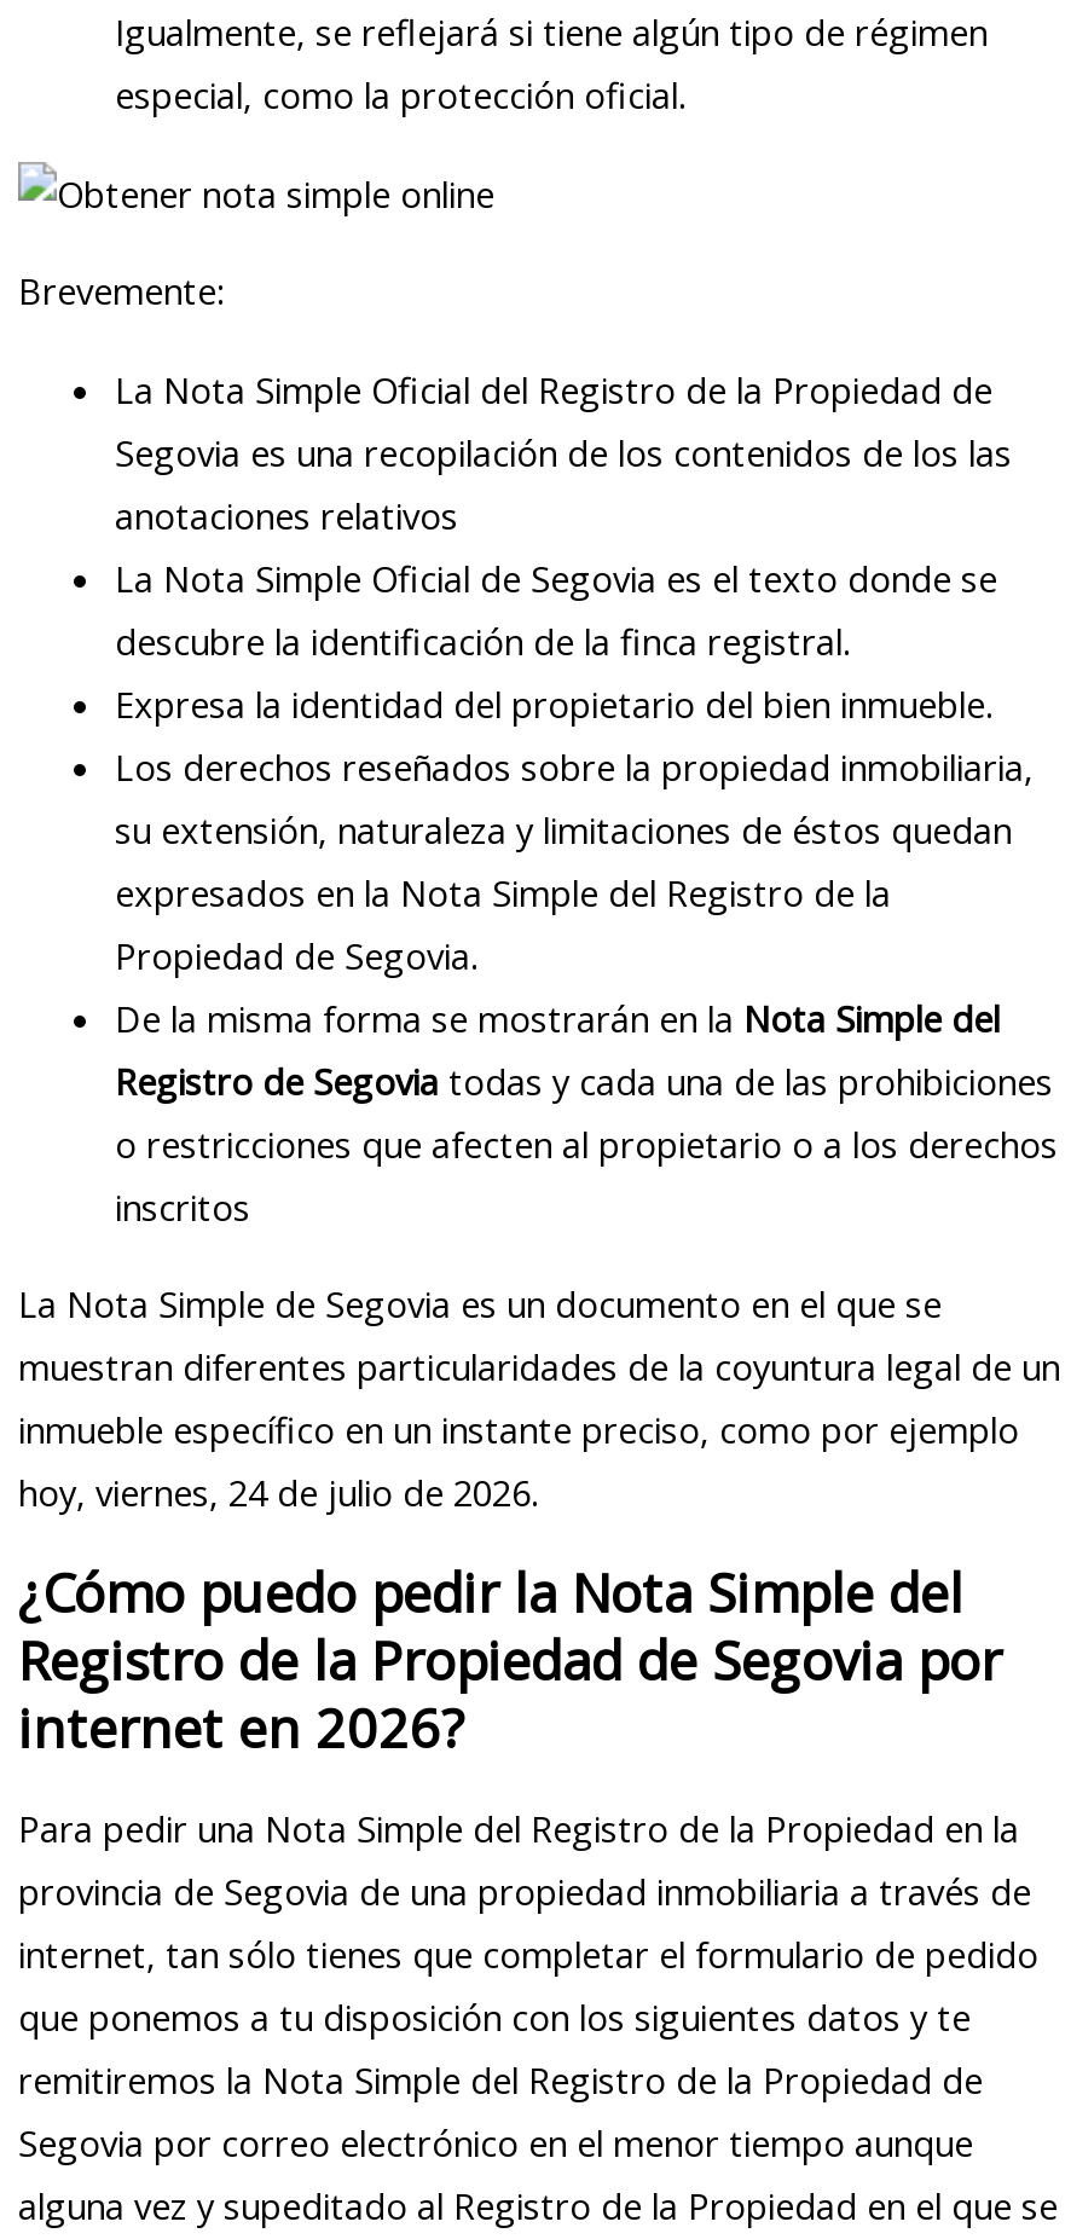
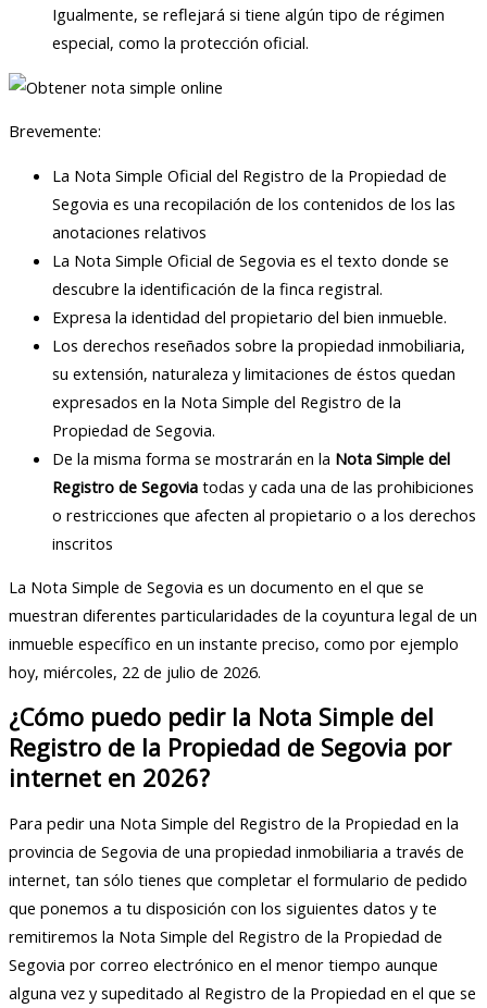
[18,1468,538,1517] hoy, viernes, 24 de julio de 2026. -> [9,661,261,683] hoy, miércoles, 22 de julio de 2026.

